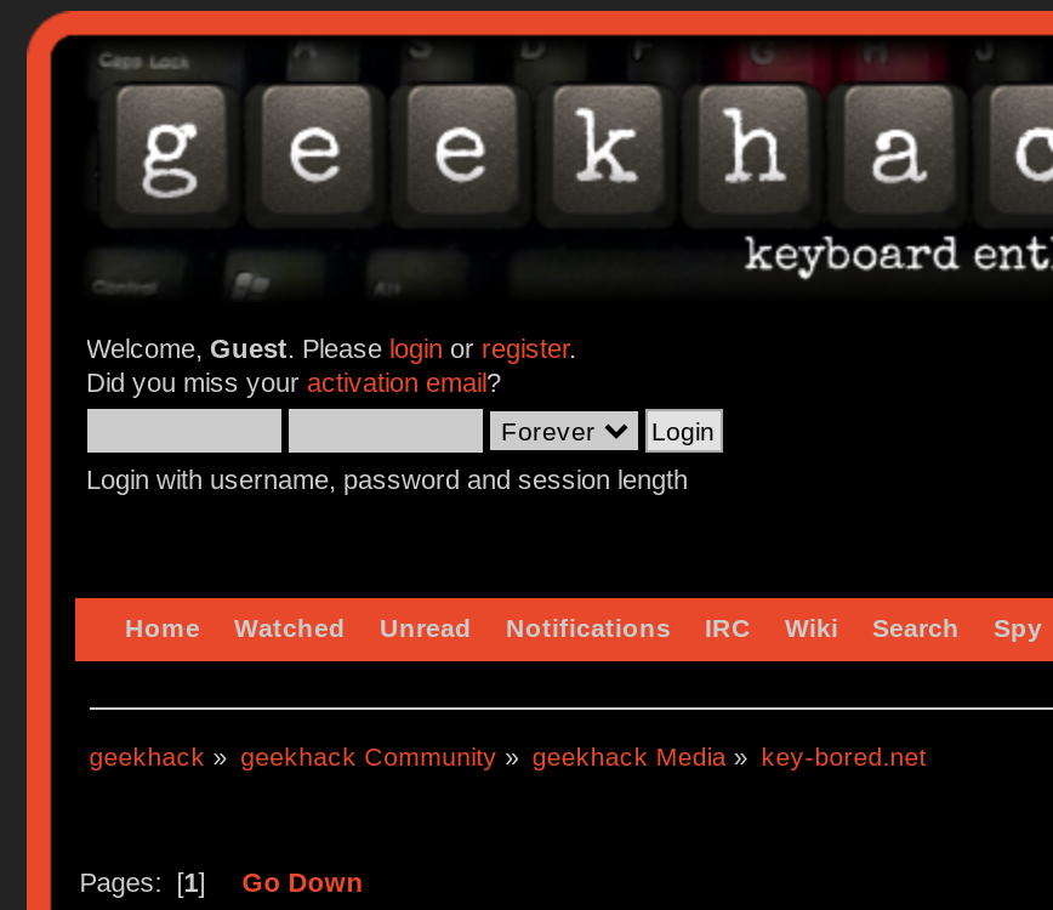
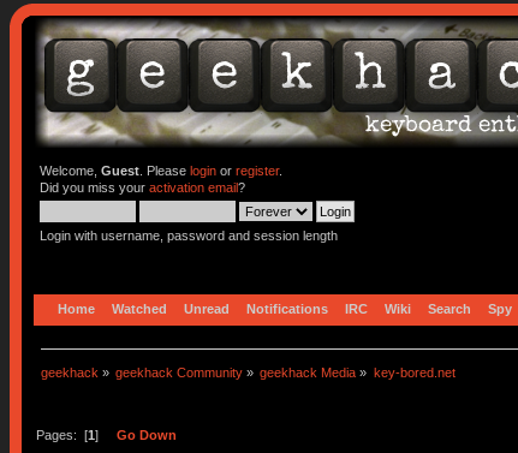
[82,45,1046,297] [image] -> [36,19,514,147] [image]

